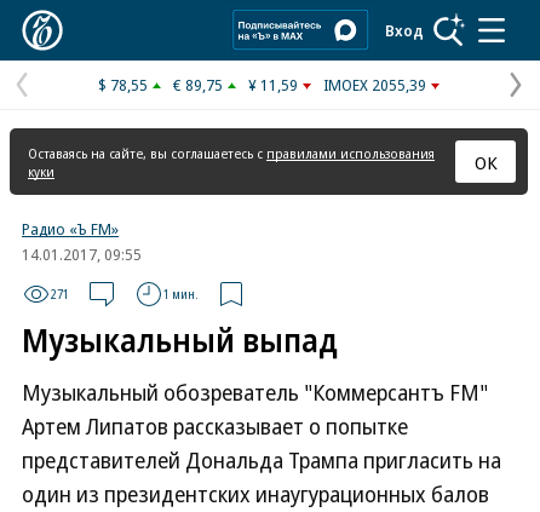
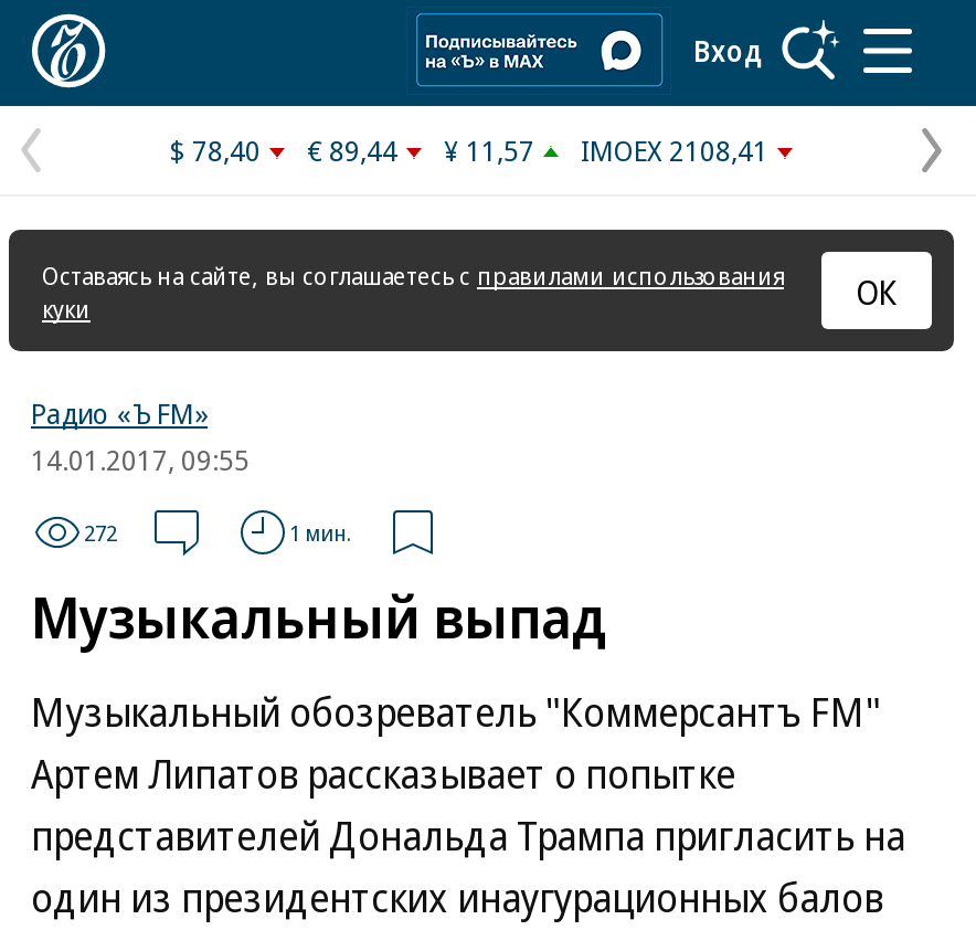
[98,74,148,96] $ 78,55 -> [170,130,261,170] $ 78,40
[173,74,223,96] € 89,75 -> [307,130,397,170] € 89,44
[248,74,298,96] ¥ 11,59 -> [444,130,534,170] ¥ 11,57
[323,74,426,96] IMOEX 2055,39 -> [581,130,768,170] IMOEX 2108,41
[51,286,69,303] 271 -> [84,517,117,548] 272

